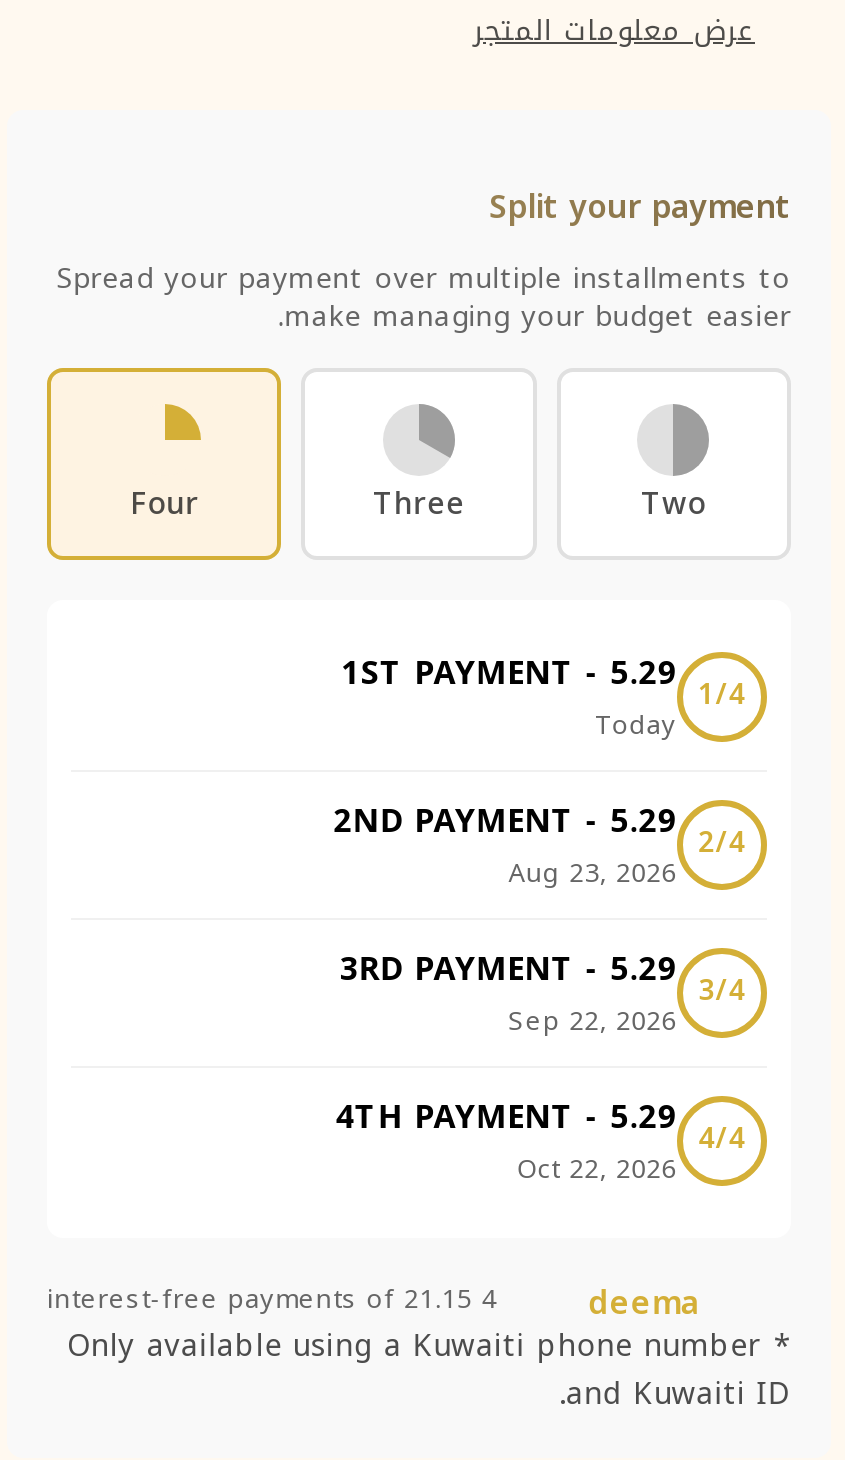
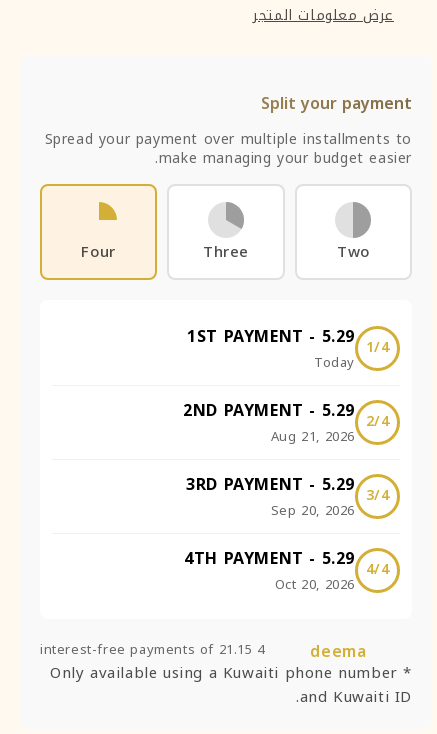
[509,848,677,898] Aug 23, 2026 -> [271,424,355,449] Aug 21, 2026
[509,996,677,1046] Sep 22, 2026 -> [271,498,355,523] Sep 20, 2026
[517,1144,677,1194] Oct 22, 2026 -> [275,572,355,597] Oct 20, 2026

